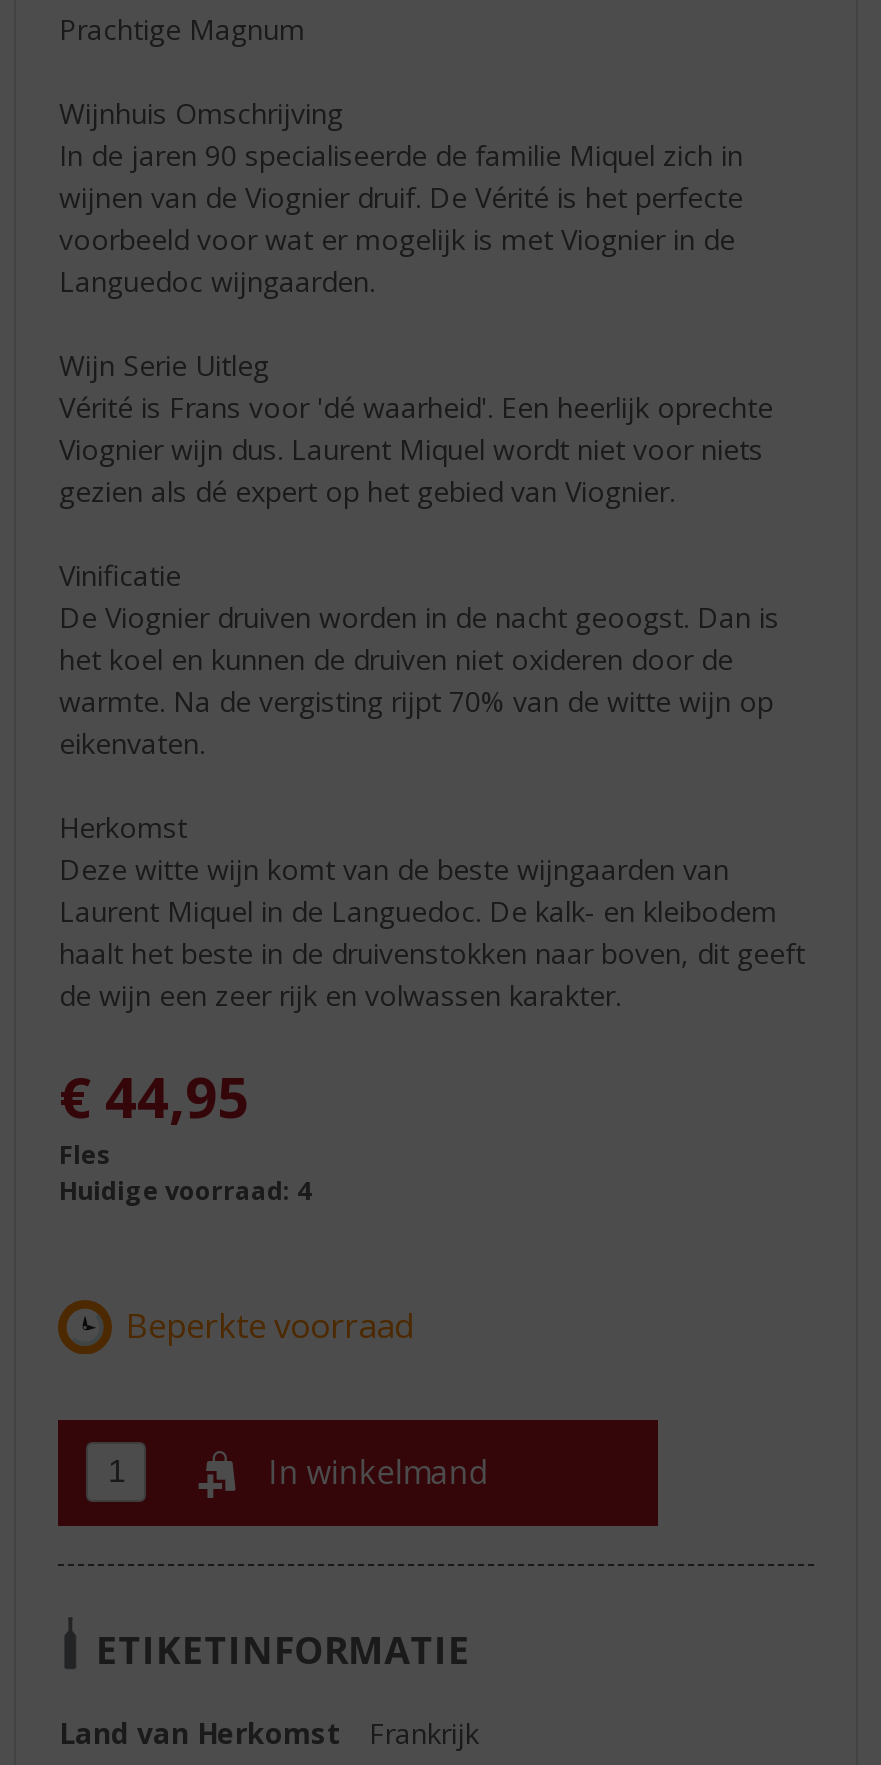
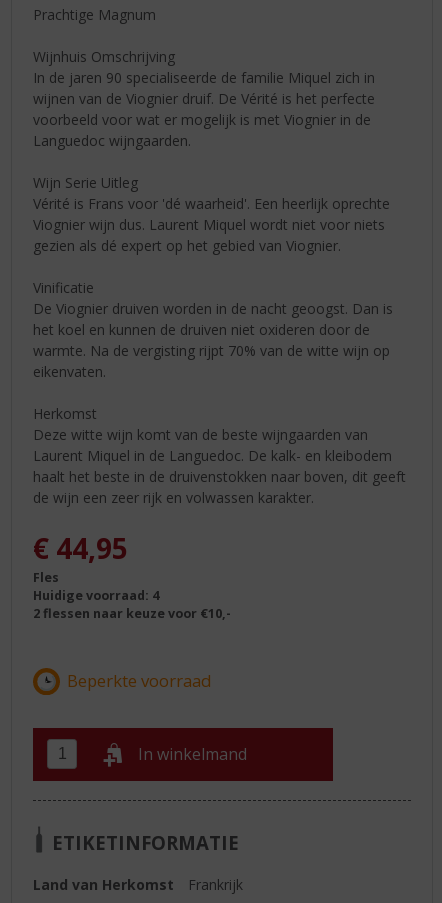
none -> [33,605,231,622] 2 flessen naar keuze voor €10,-

